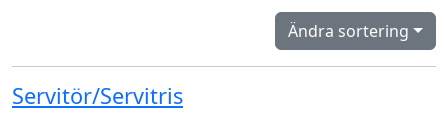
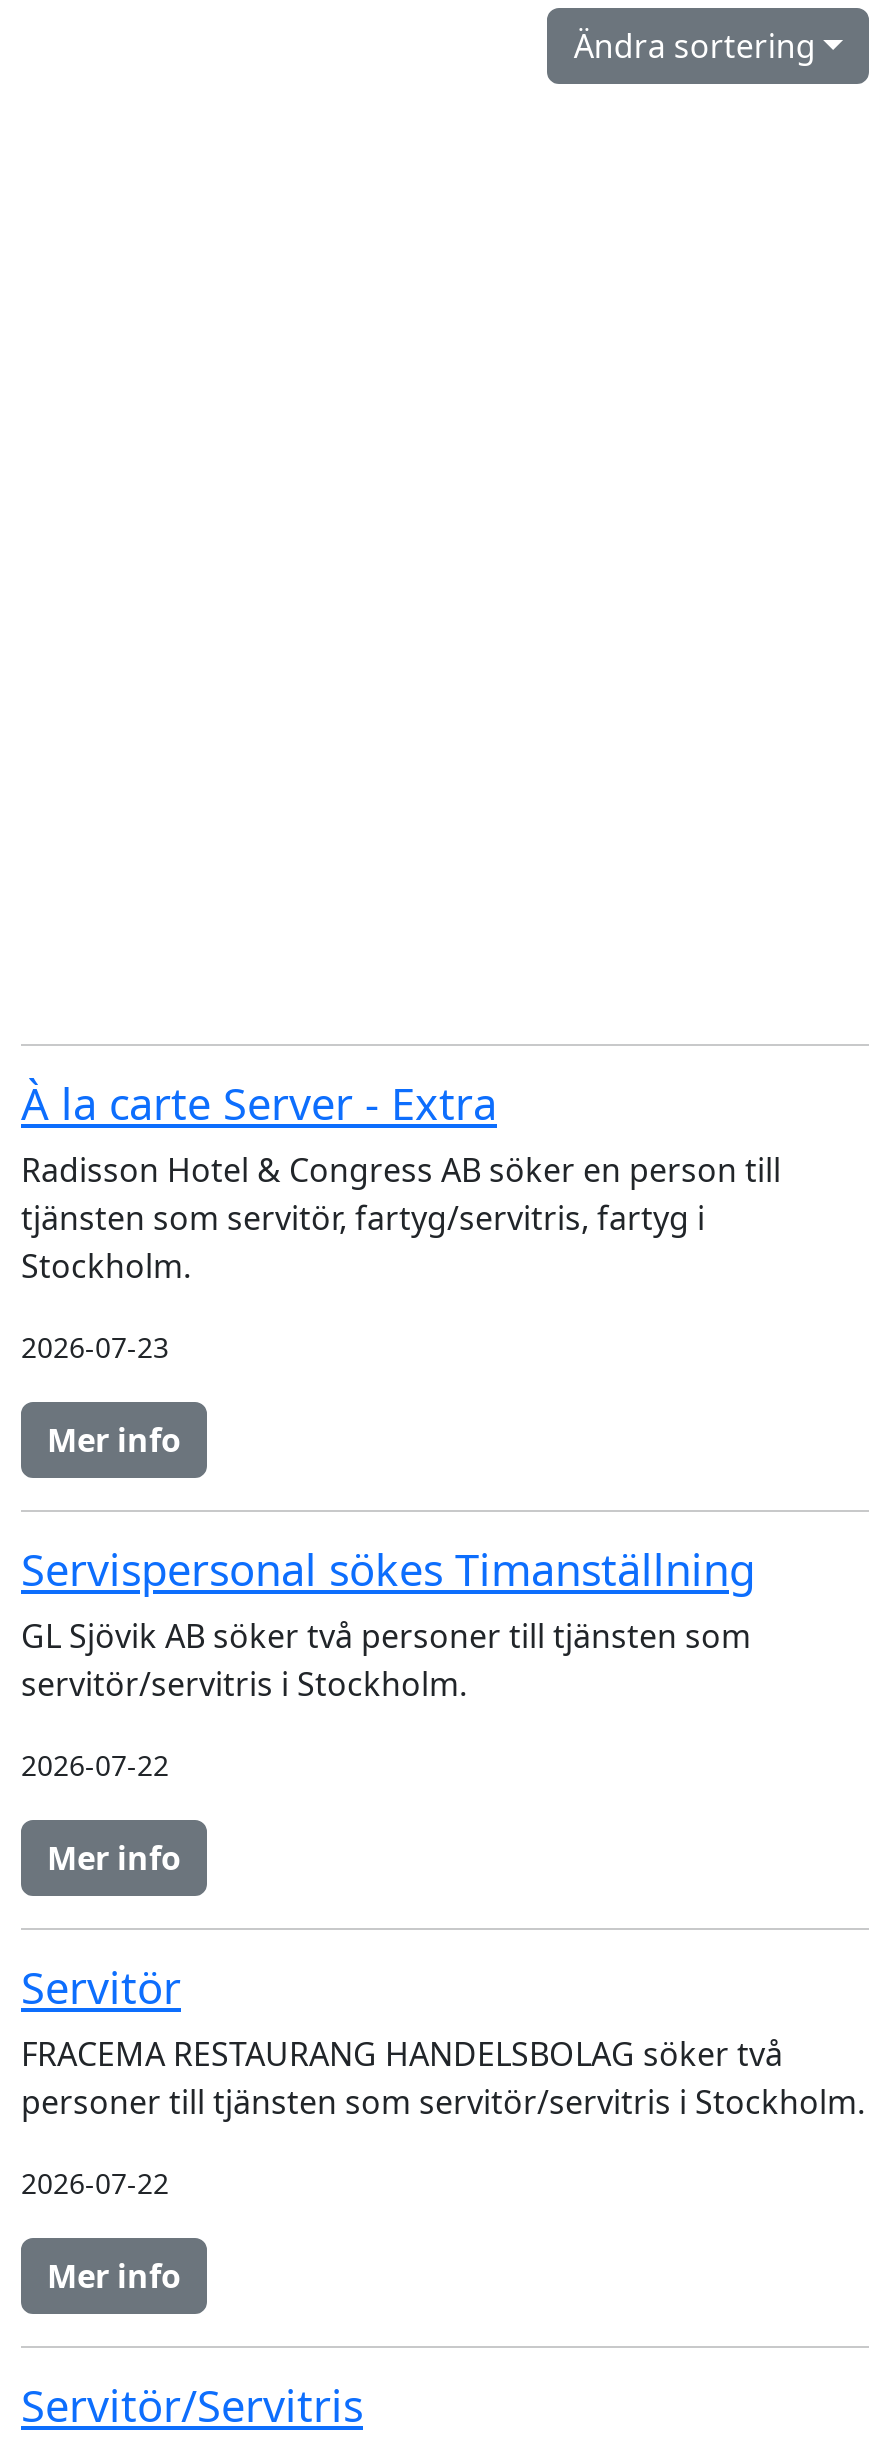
none -> [21,1074,865,2298] À la carte Server - Extra | Radisson Hotel & Congress AB söker en person till | tjänsten som servitör, fartyg/servitris, fartyg i | Stockholm. | 2026-07-23 | Mer info | Servispersonal sökes Timanställning | GL Sjövik AB söker två personer till tjänsten som | servitör/servitris i Stockholm. | 2026-07-22 | Mer info | Servitör | FRACEMA RESTAURANG HANDELSBOLAG söker två | personer till tjänsten som servitör/servitris i Stockholm. | 2026-07-22 | Mer info

